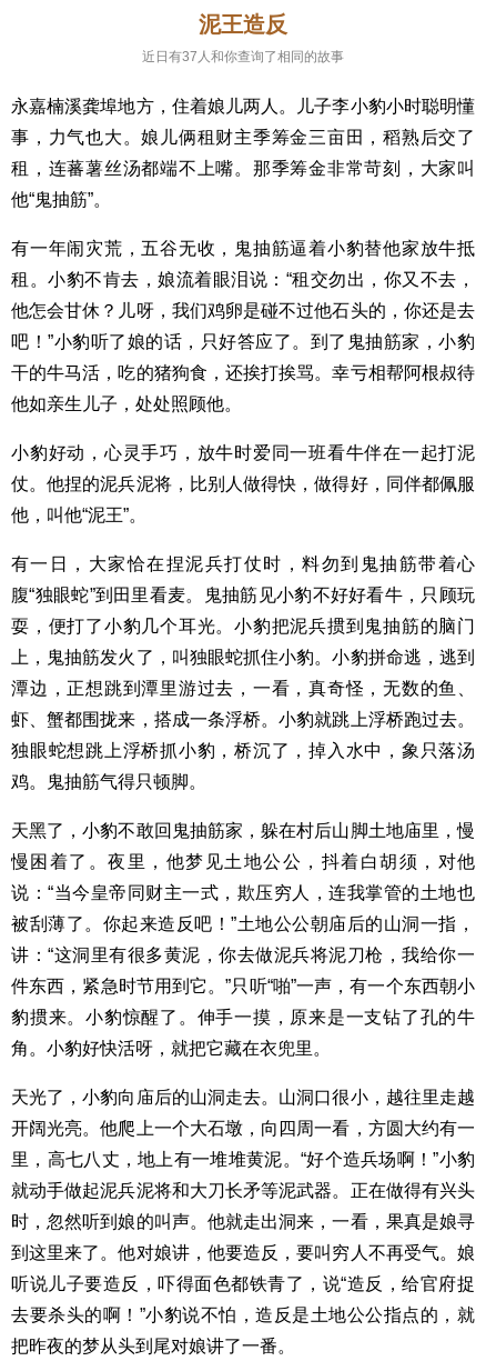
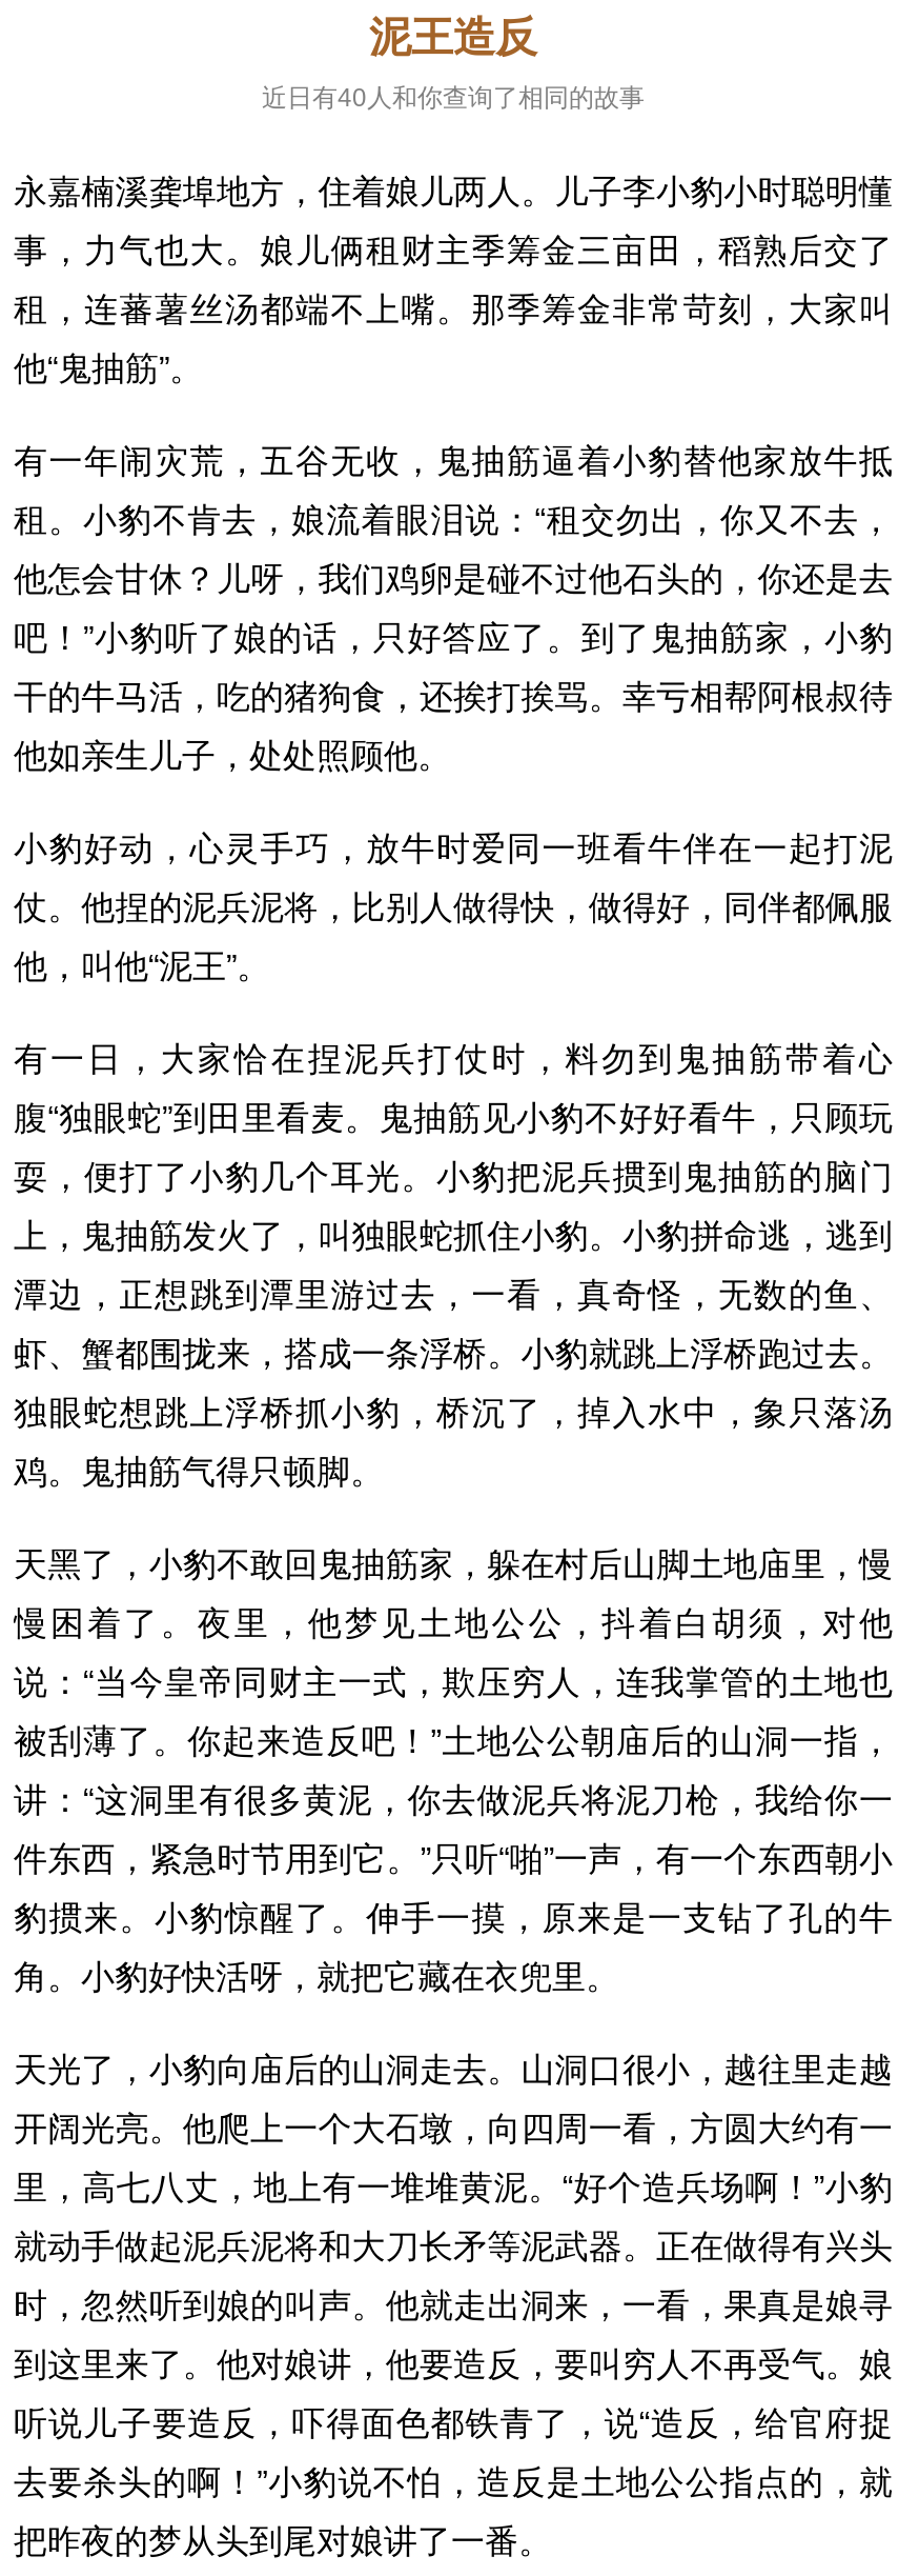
[142,49,344,64] 近日有37人和你查询了相同的故事 -> [262,83,645,113] 近日有40人和你查询了相同的故事

